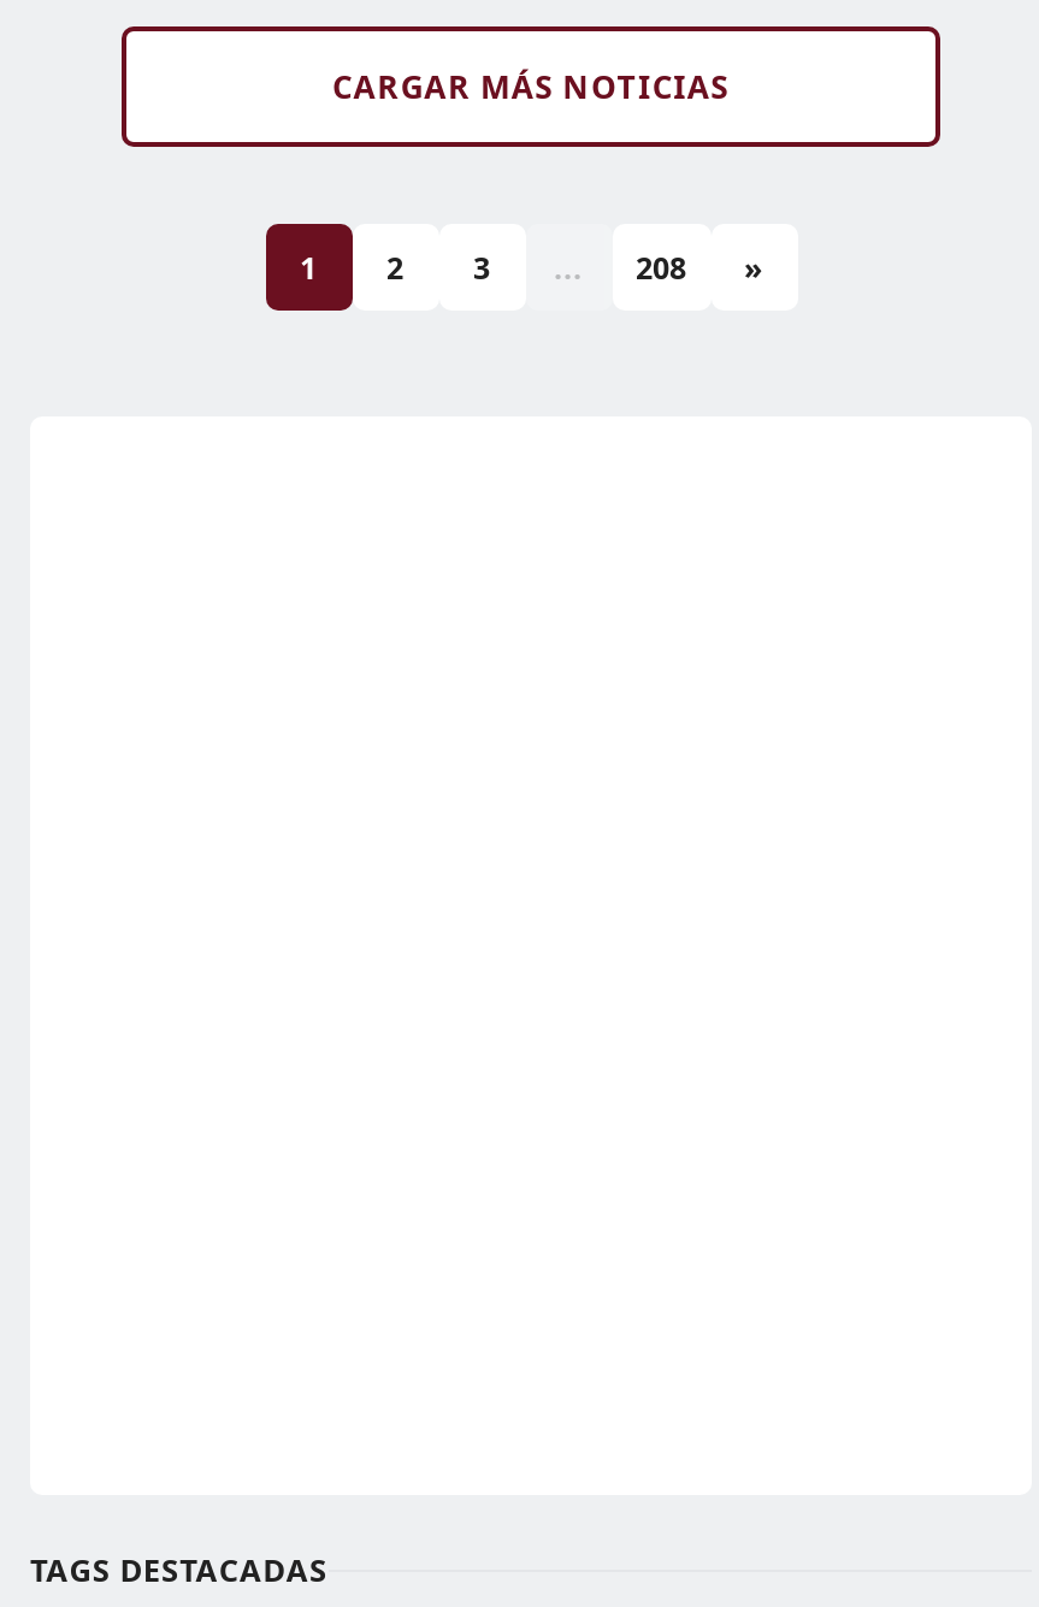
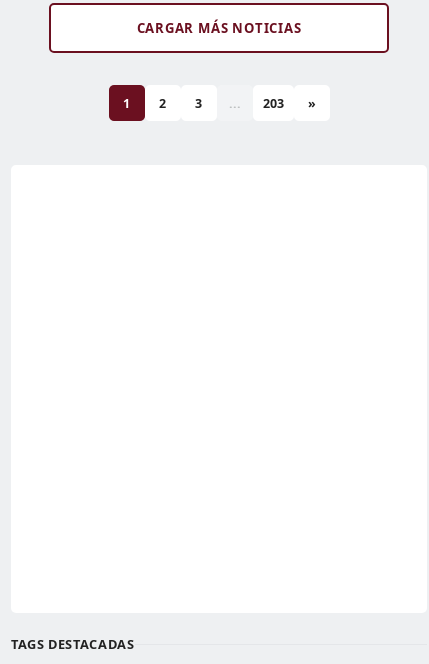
[636,247,686,288] 208 -> [262,94,283,111] 203

